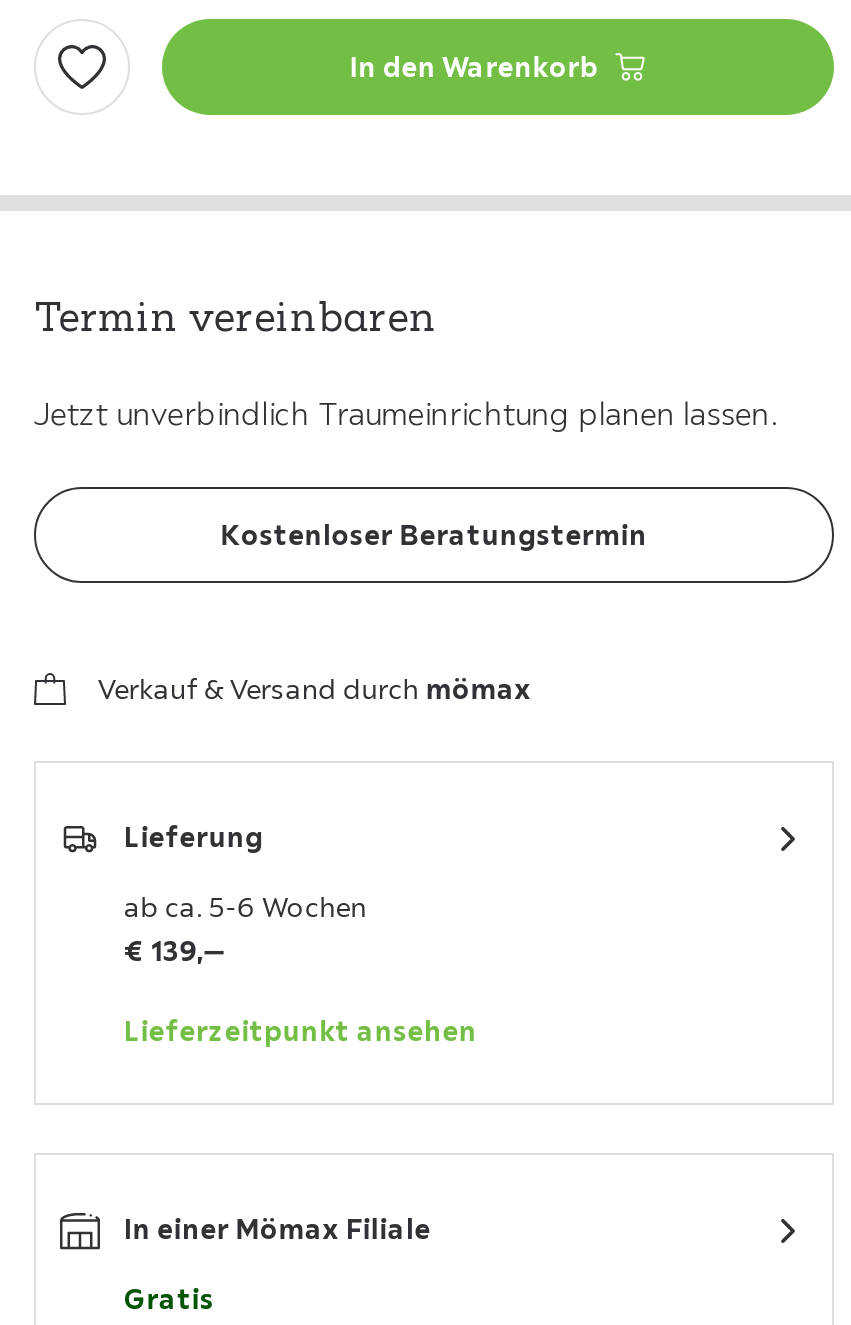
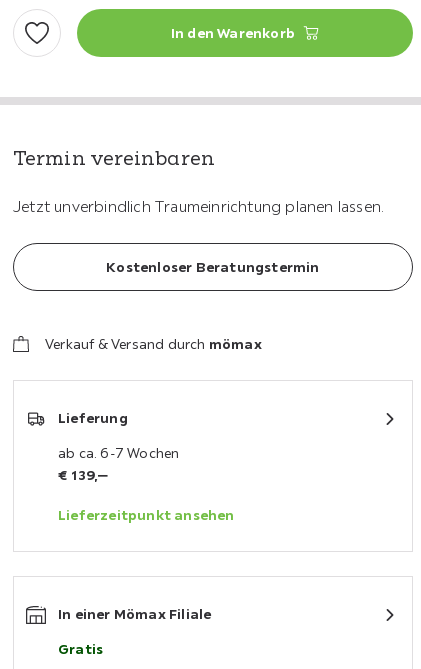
[124,888,367,924] ab ca. 5-6 Wochen -> [58,444,180,462] ab ca. 6-7 Wochen

